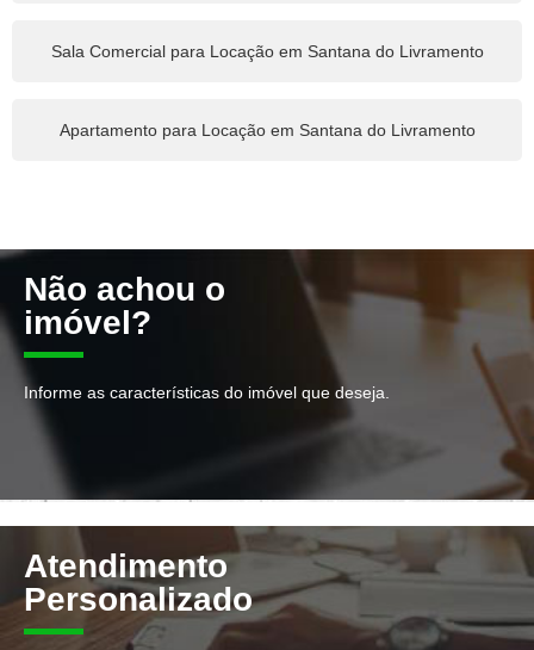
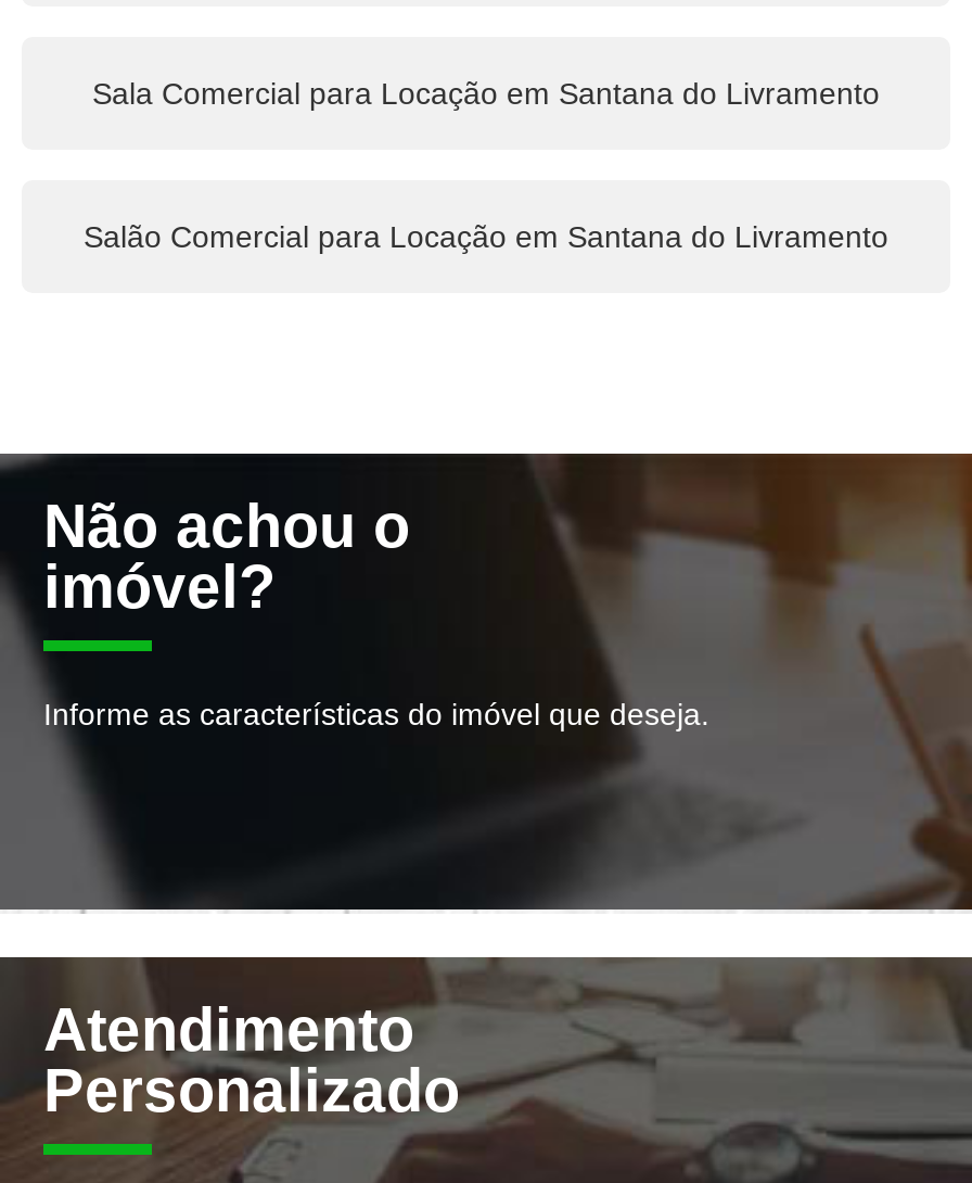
[59,120,475,139] Apartamento para Locação em Santana do Livramento -> [84,218,888,253] Salão Comercial para Locação em Santana do Livramento

